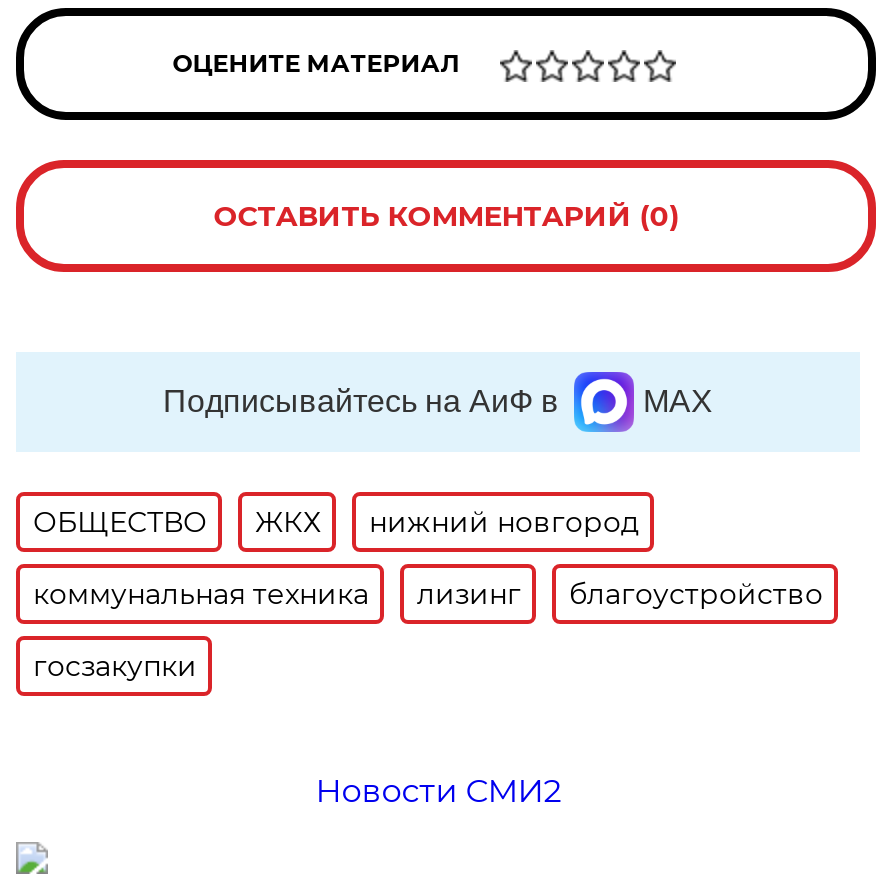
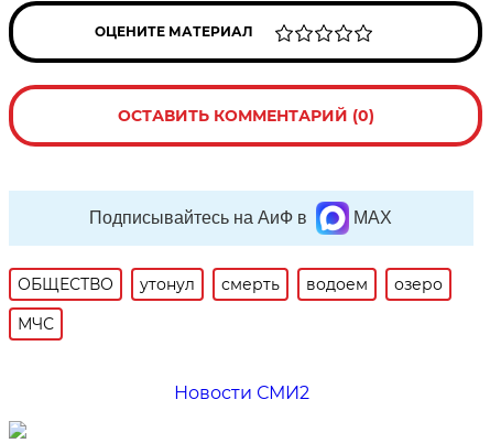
[33,504,823,684] ЖКХ | нижний новгород | коммунальная техника | лизинг | благоустройство | госзакупки -> [18,274,443,334] утонул | смерть | водоем | озеро | МЧС

